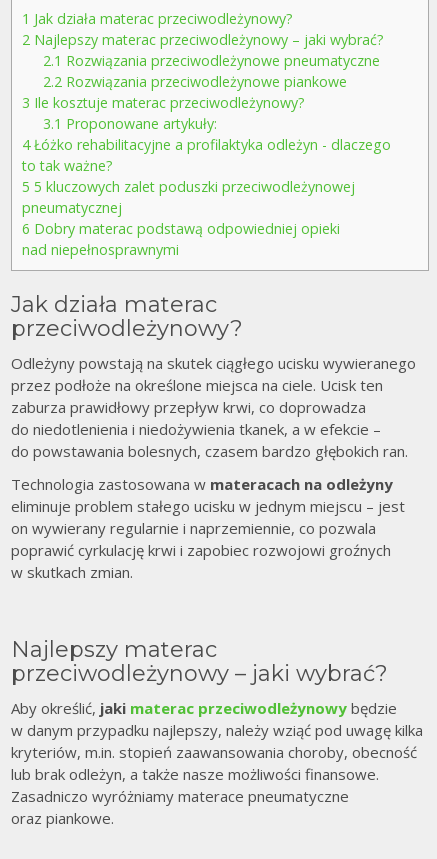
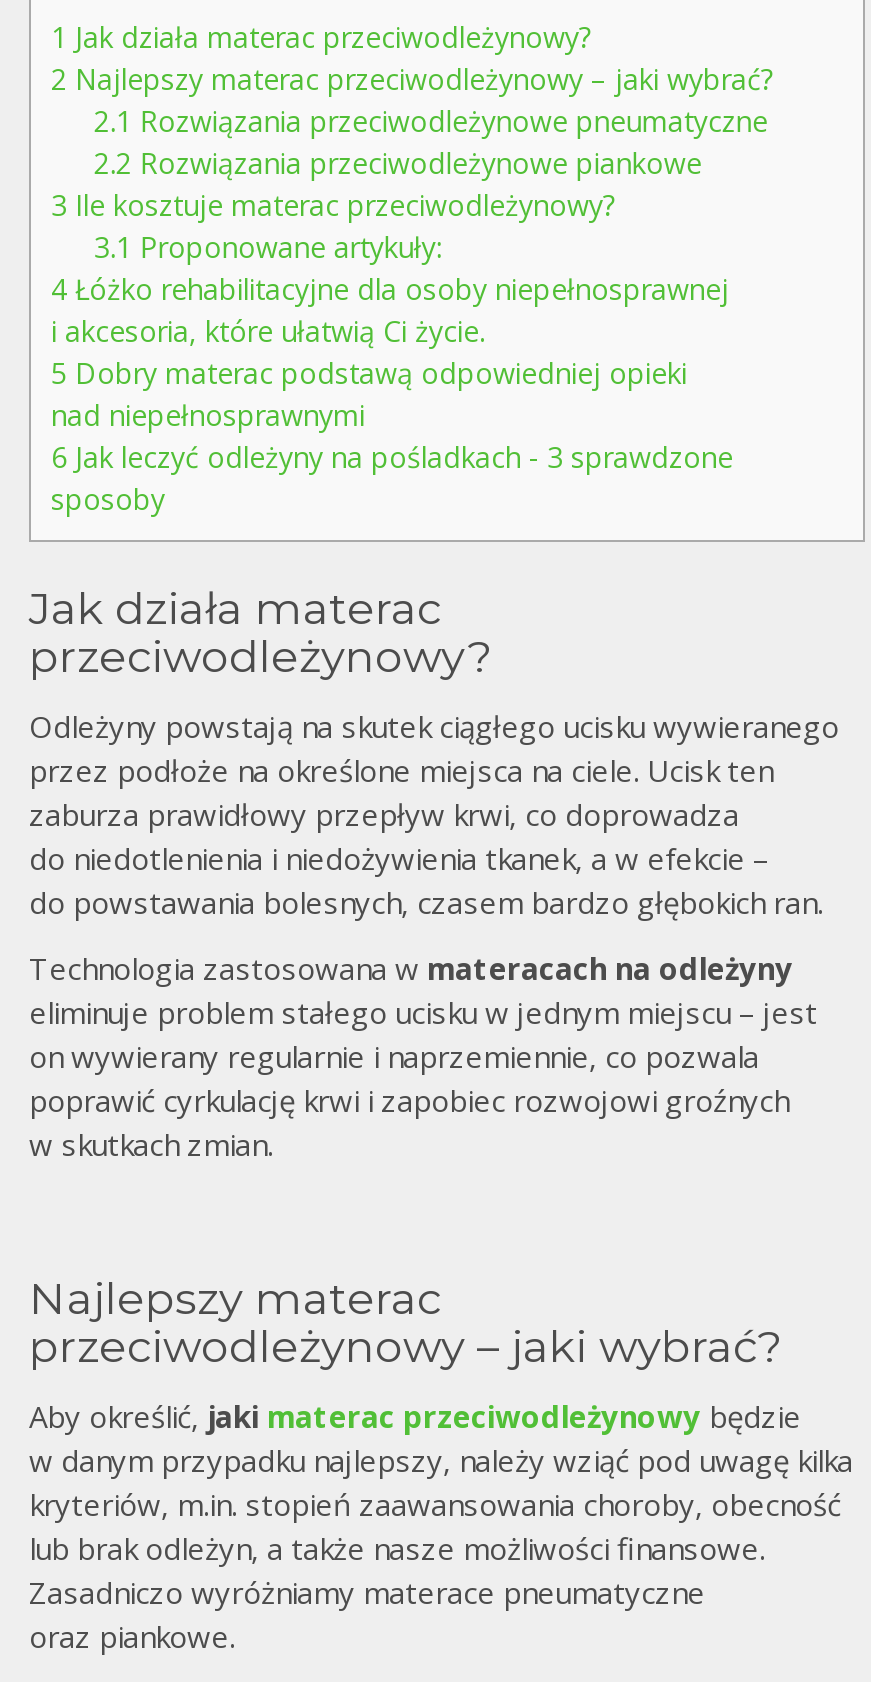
[22,135,391,238] 4Łóżko rehabilitacyjne a profilaktyka odleżyn - dlaczego | to tak ważne? | 5 5 kluczowych zalet poduszki przeciwodleżynowej | pneumatycznej | 6 Dobry materac podstawą odpowiedniej opieki -> [51,270,729,392] 4 Łóżko rehabilitacyjne dla osoby niepełnosprawnej | i akcesoria, które ułatwią Ci życie. | 5 Dobry materac podstawą odpowiedniej opieki
moved [22,240,179,259] -> [51,396,365,434]: nad niepełnosprawnymi
none -> [51,438,733,518] 6 Jak leczyć odleżyny na pośladkach - 3 sprawdzone | sposoby

